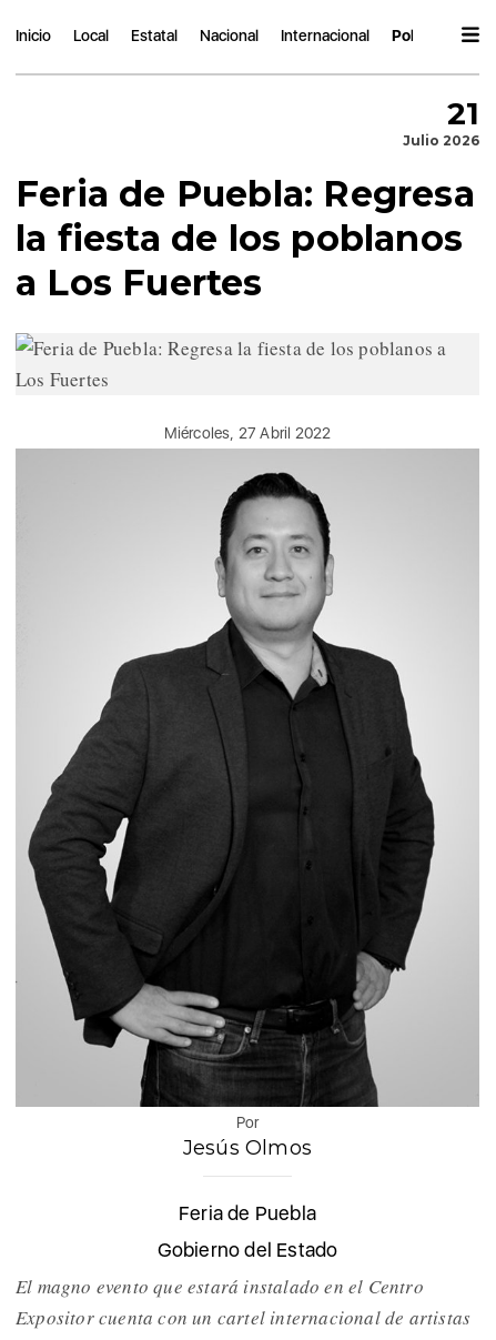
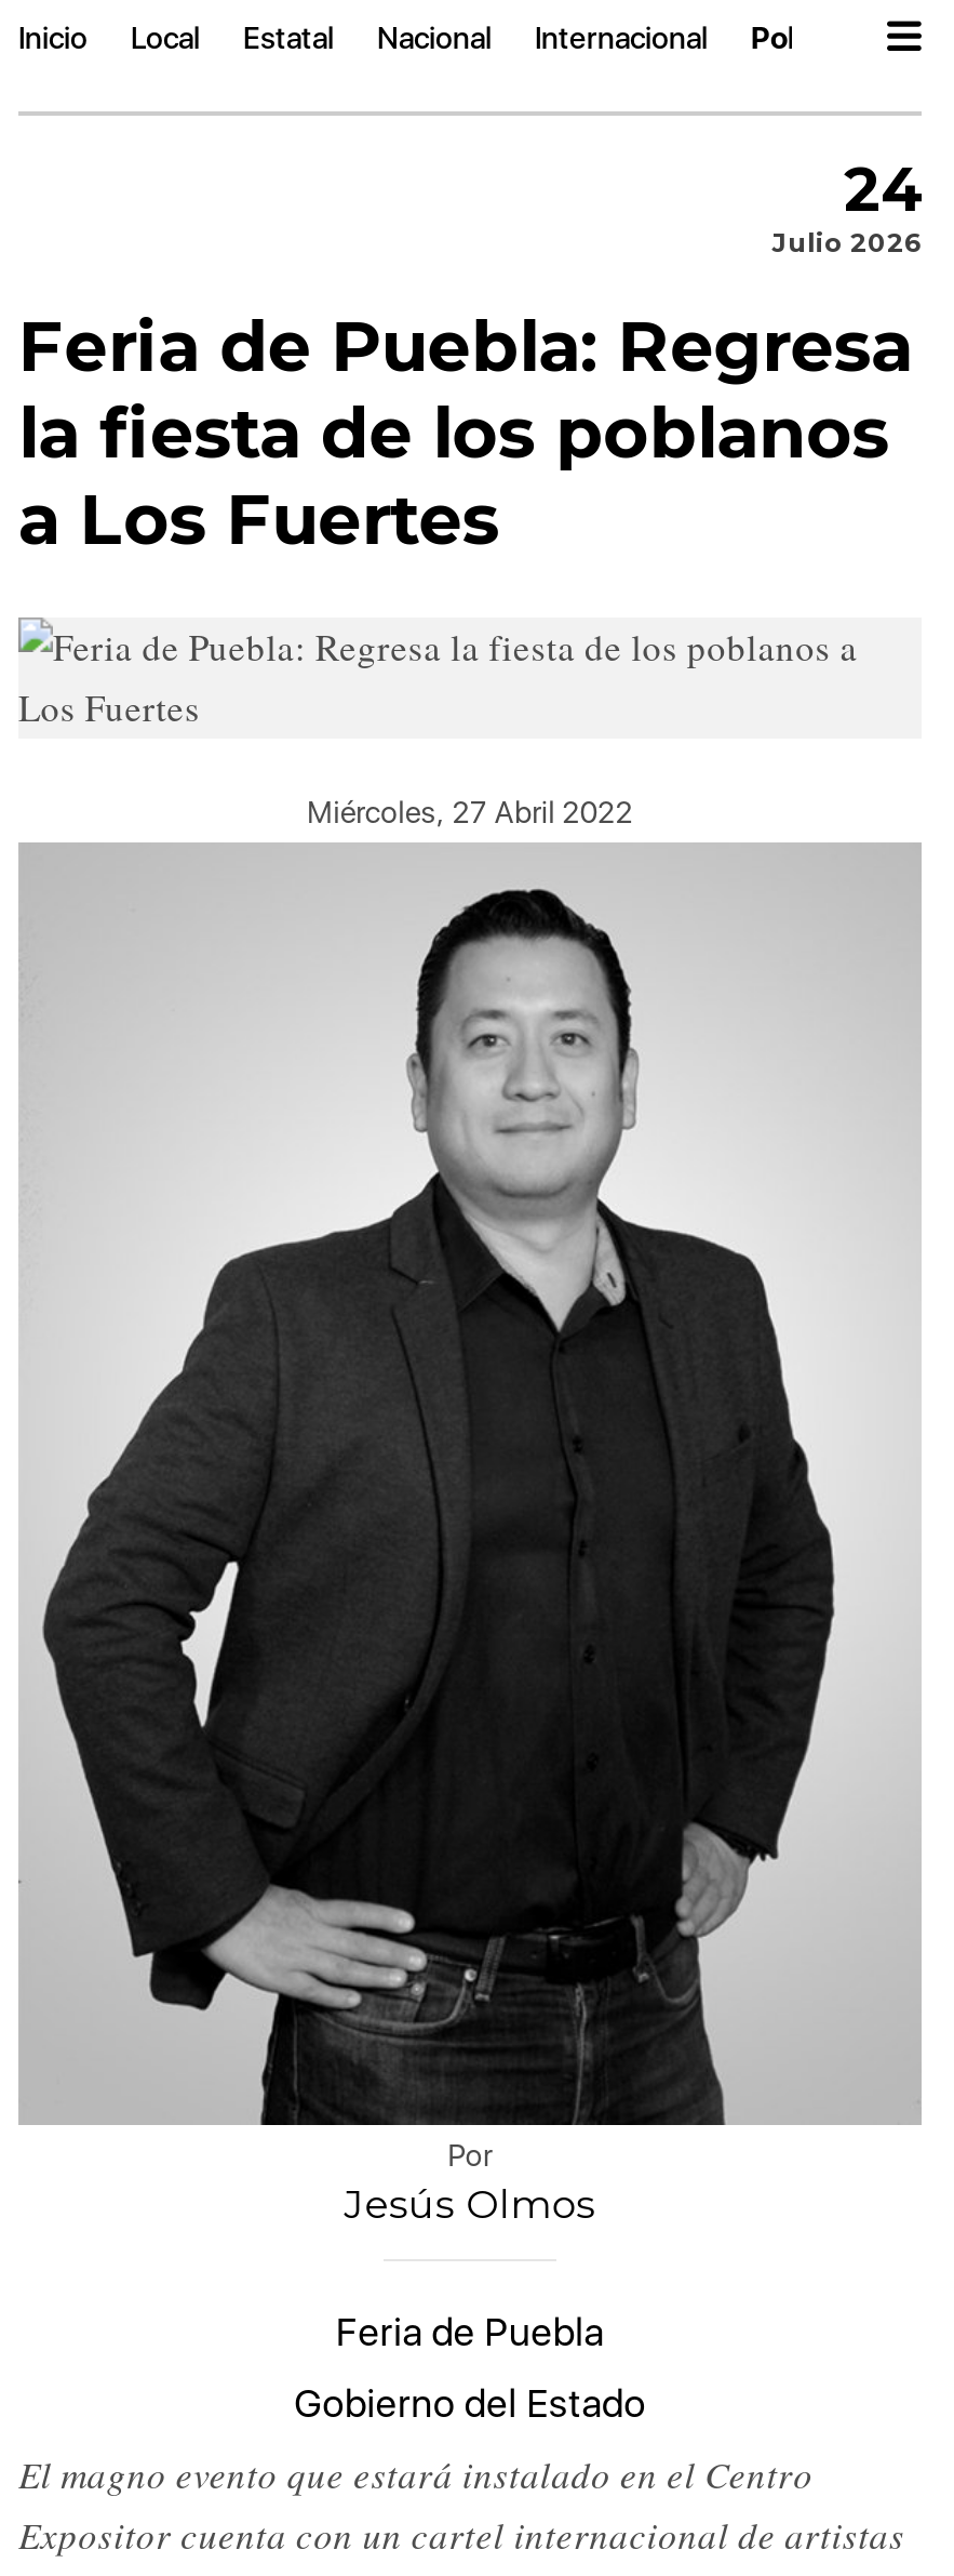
[447,95,479,132] 21 -> [844,153,922,227] 24

